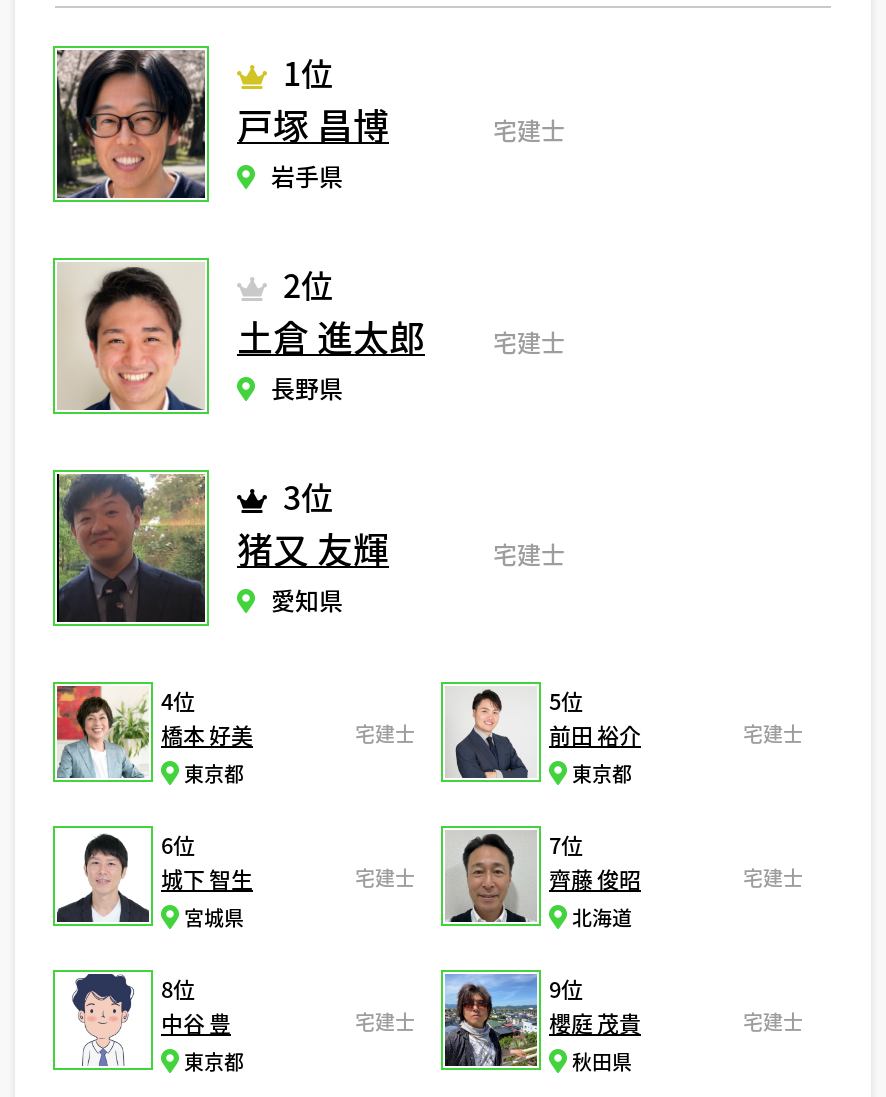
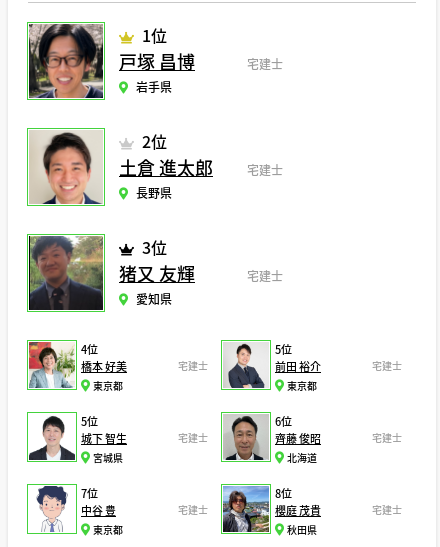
[161,828,195,860] 6位 -> [81,413,98,429] 5位
[549,828,583,860] 7位 -> [275,413,292,429] 6位
[161,972,195,1004] 8位 -> [81,485,98,501] 7位
[549,972,583,1004] 9位 -> [275,485,292,501] 8位

